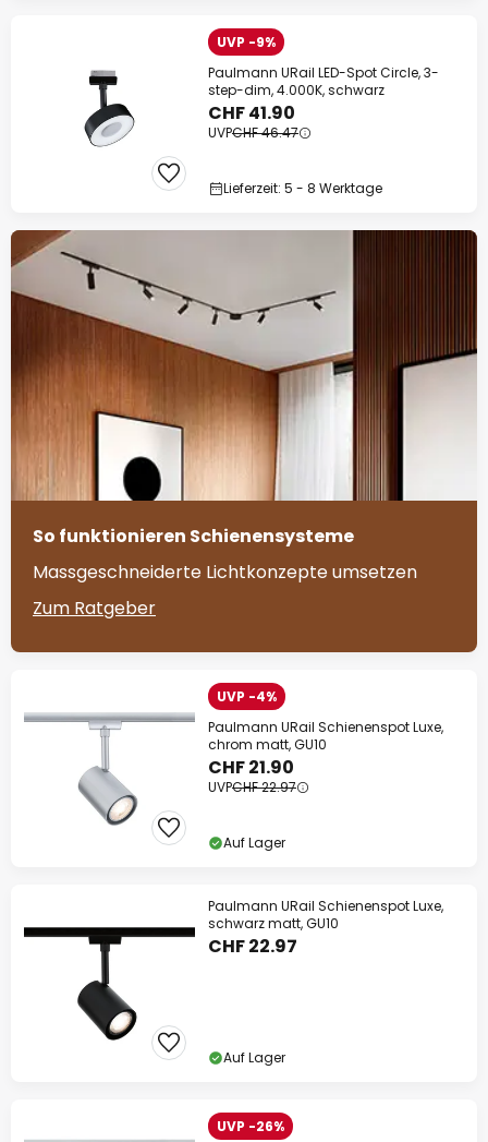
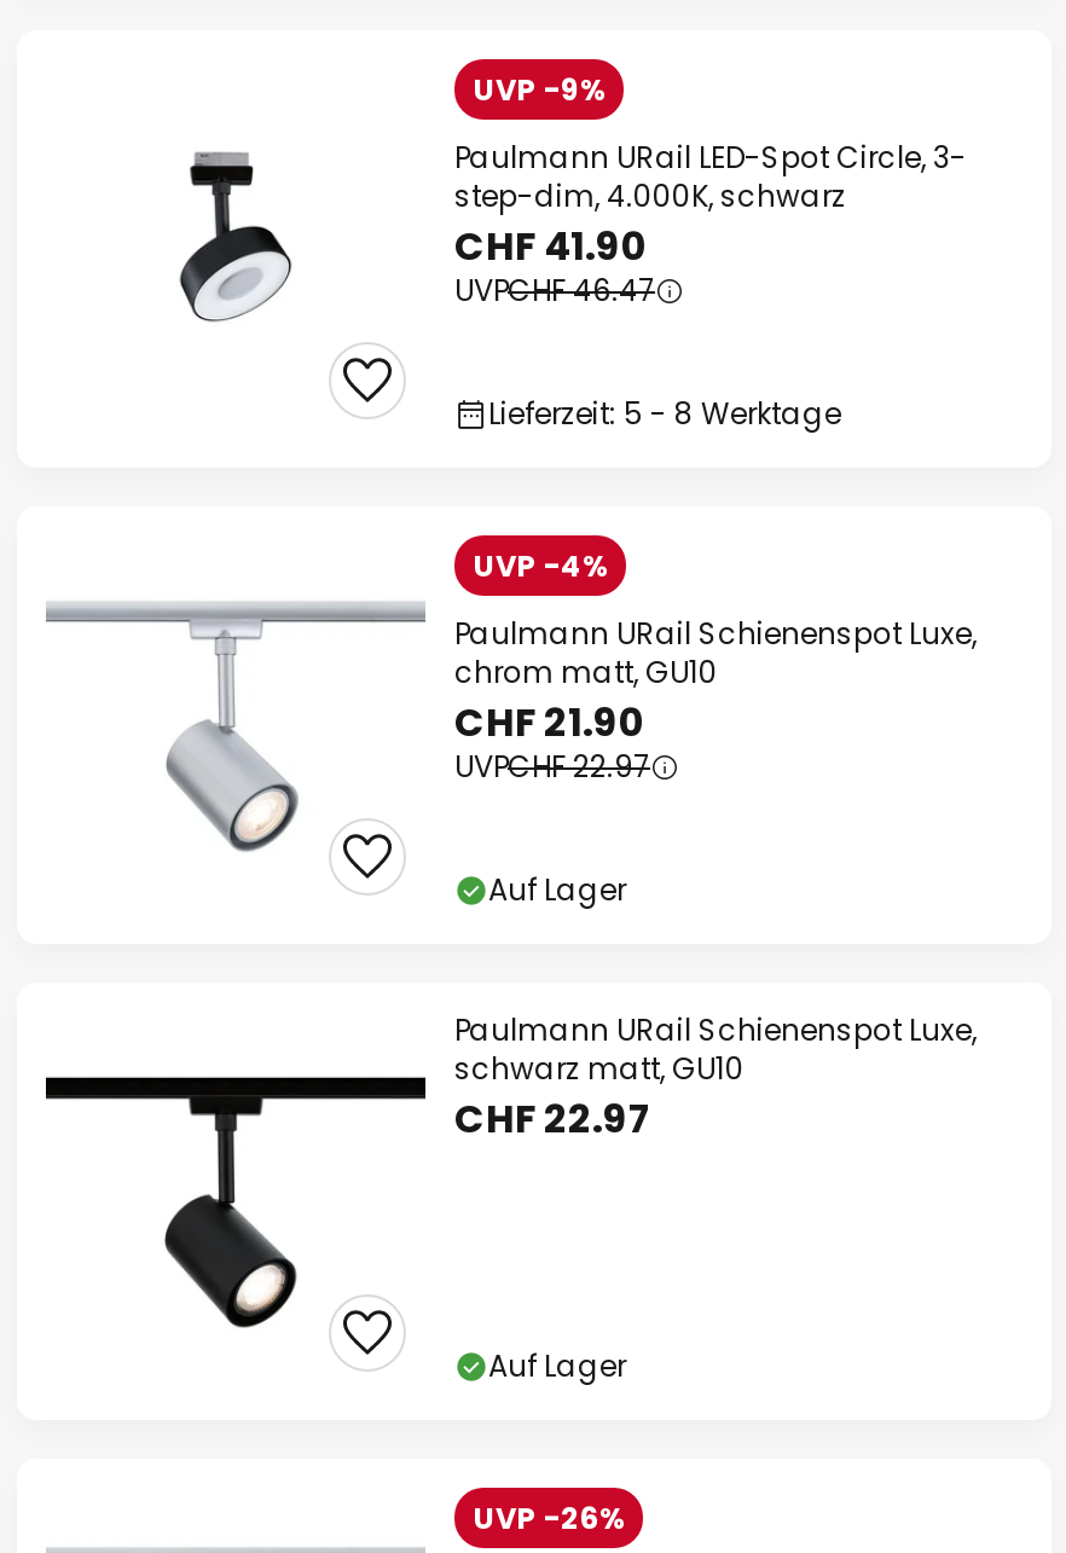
[10,229,478,653] [image] | So funktionieren Schienensysteme | Massgeschneiderte Lichtkonzepte umsetzen | Zum Ratgeber -> none

